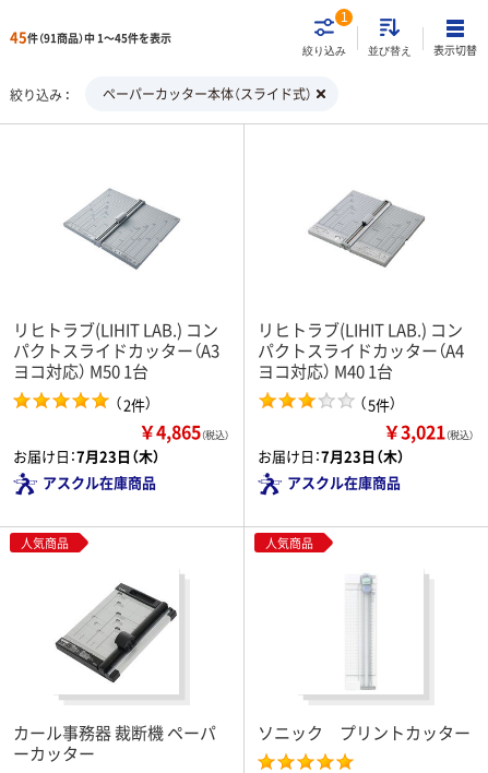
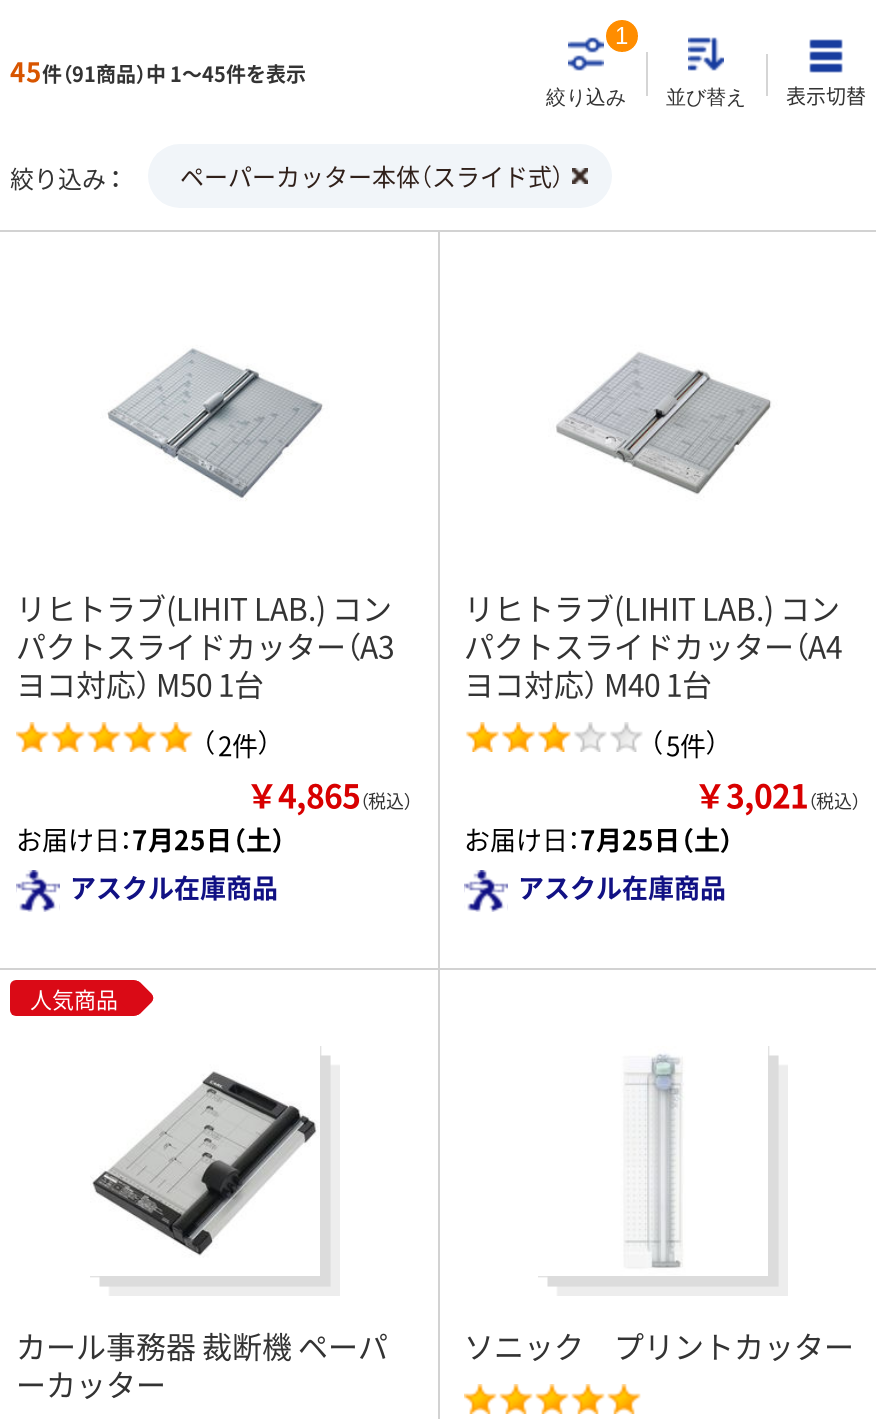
[13,445,160,466] お届け日：7月23日（木） -> [16,820,286,858] お届け日：7月25日（土）
[258,445,405,466] お届け日：7月23日（木） -> [464,820,734,858] お届け日：7月25日（土）
[265,534,313,551] 人気商品 -> none

